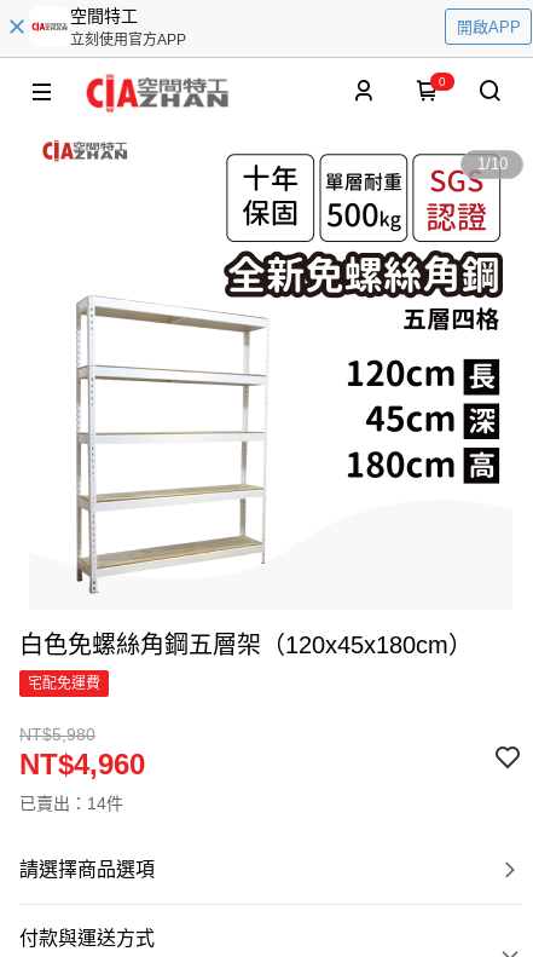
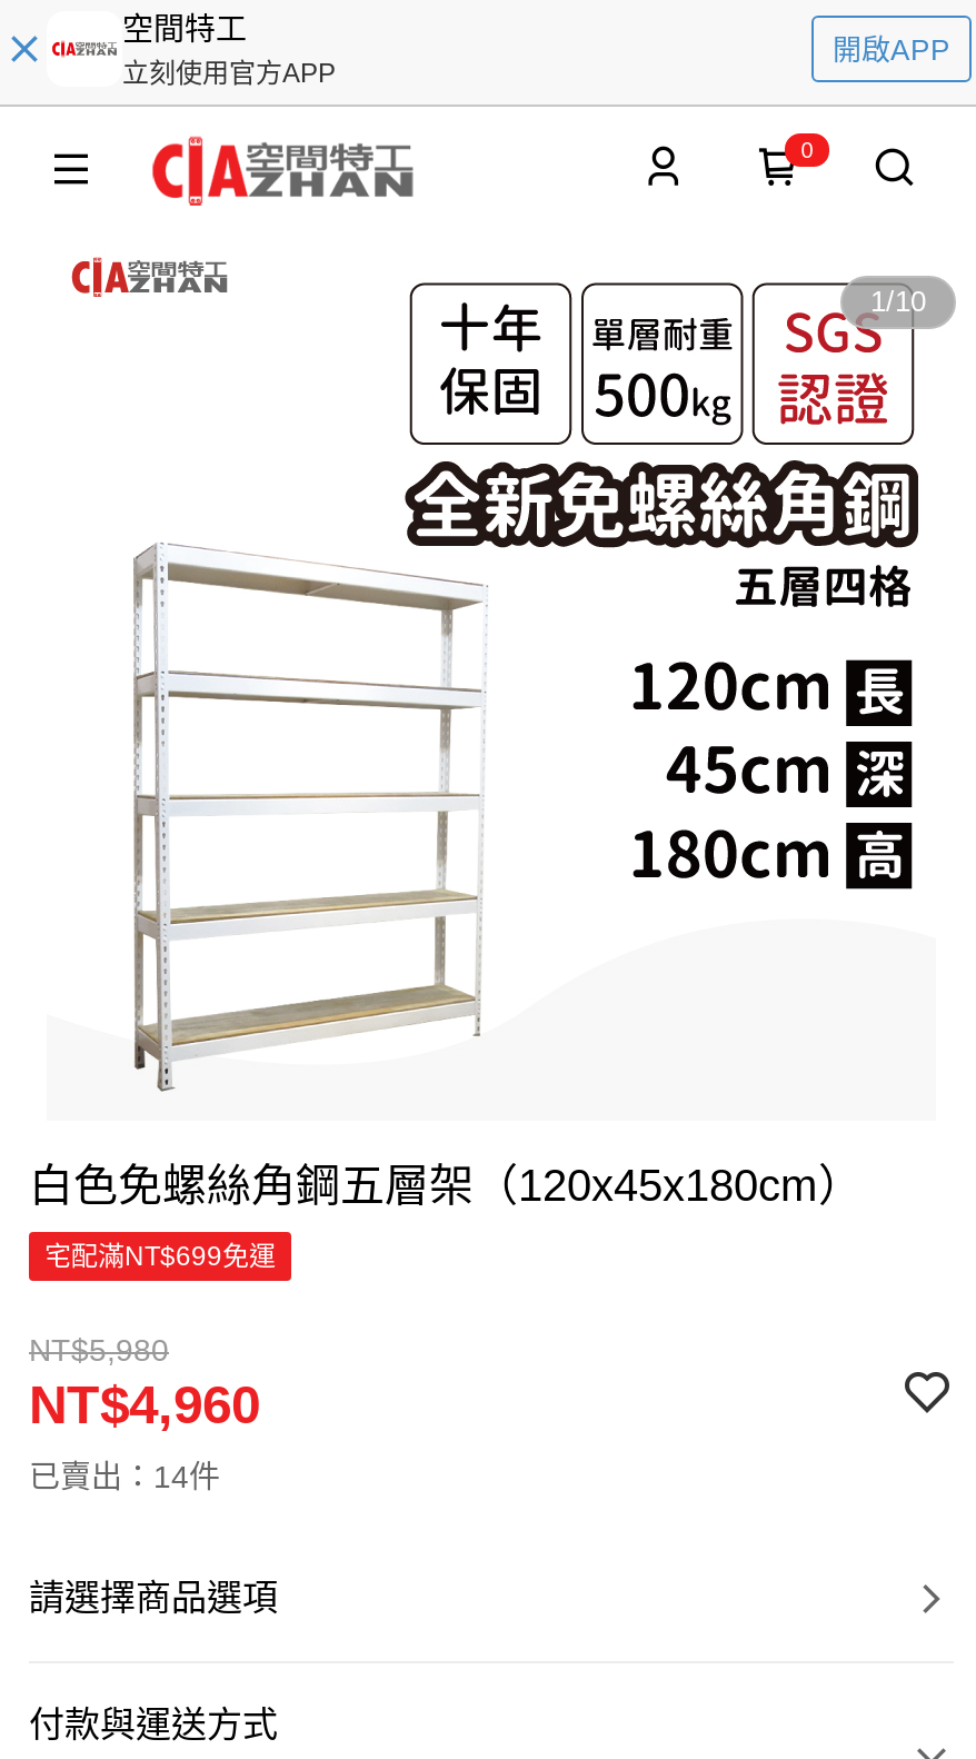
[28,675,100,692] 宅配免運費 -> [44,1241,276,1272] 宅配滿NT$699免運

